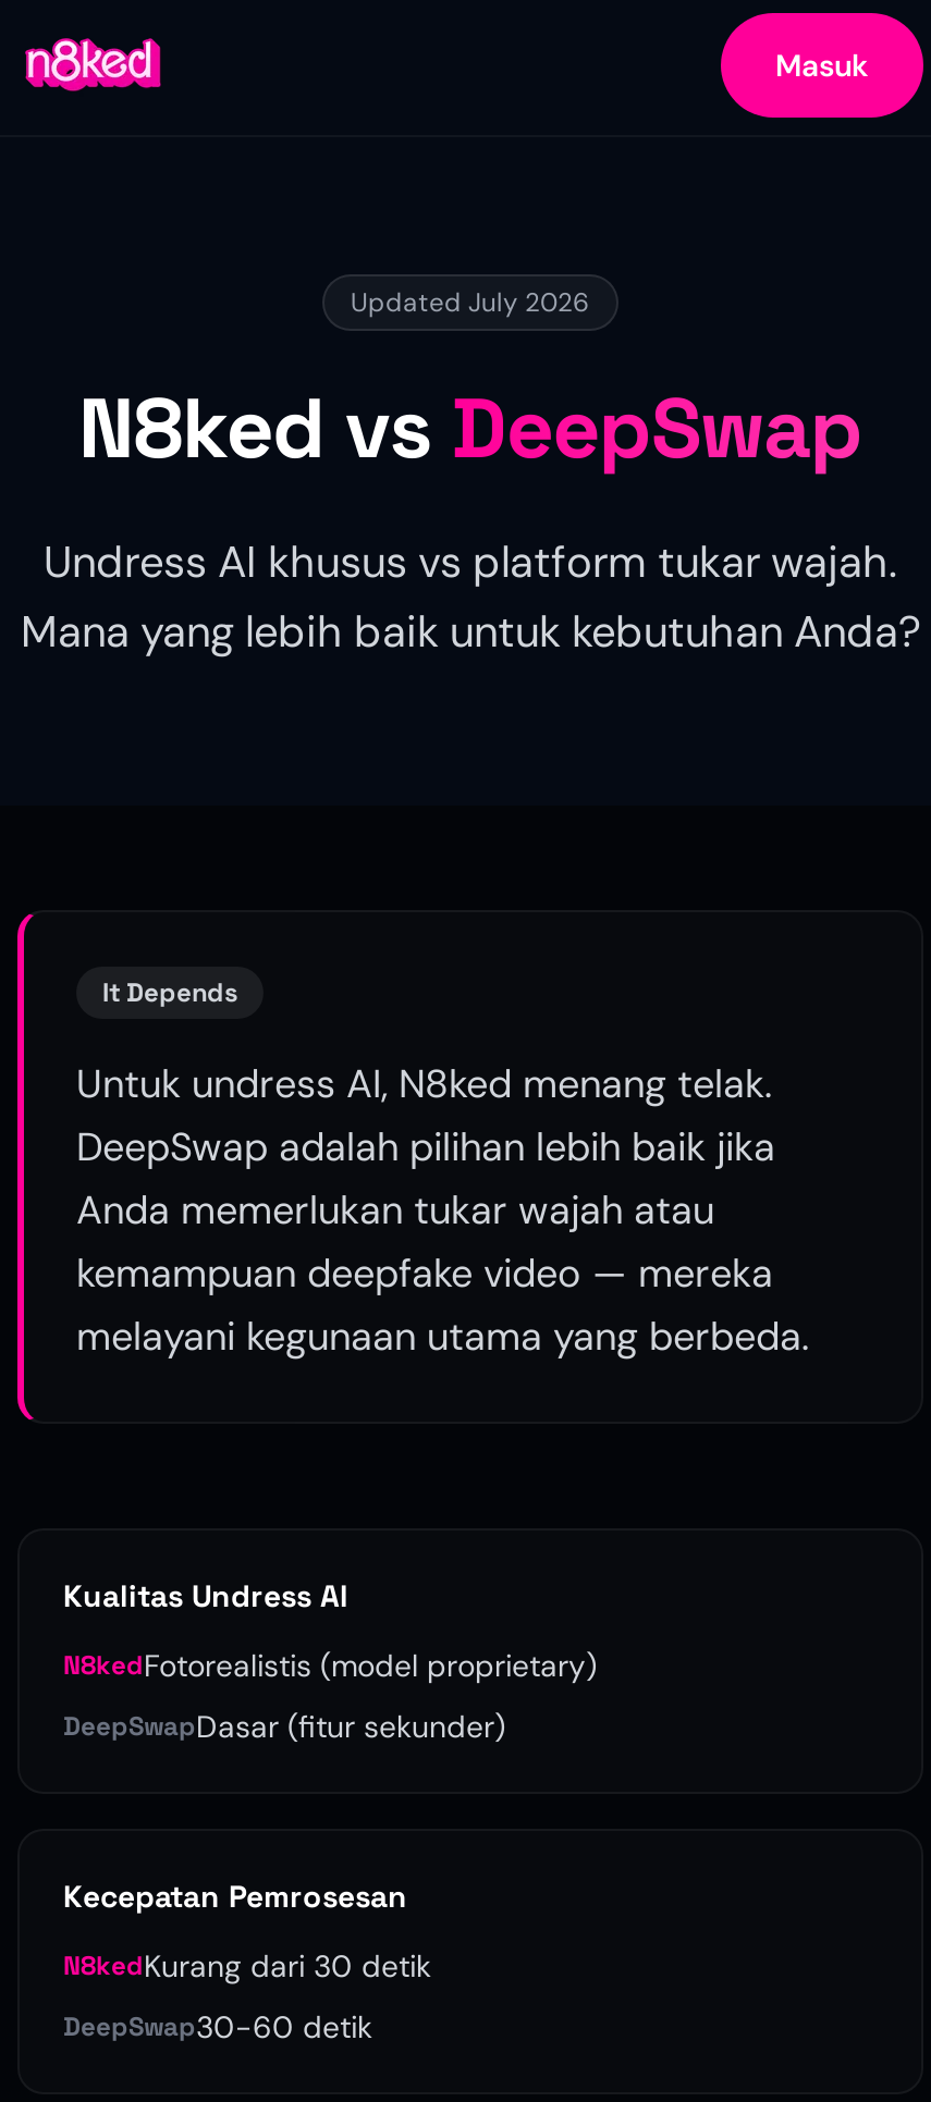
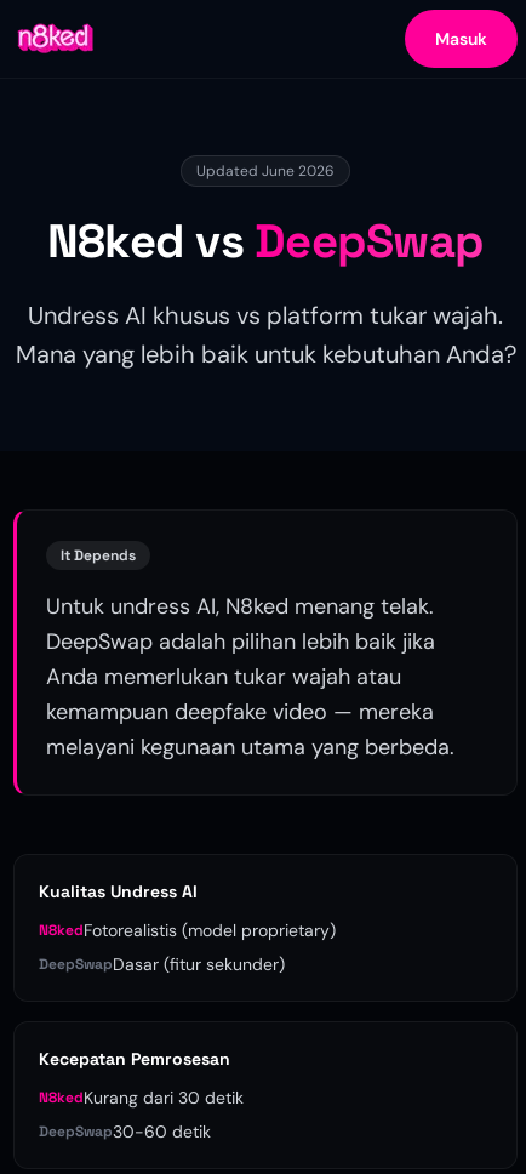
[351,285,590,320] Updated July 2026 -> [196,161,335,181] Updated June 2026

